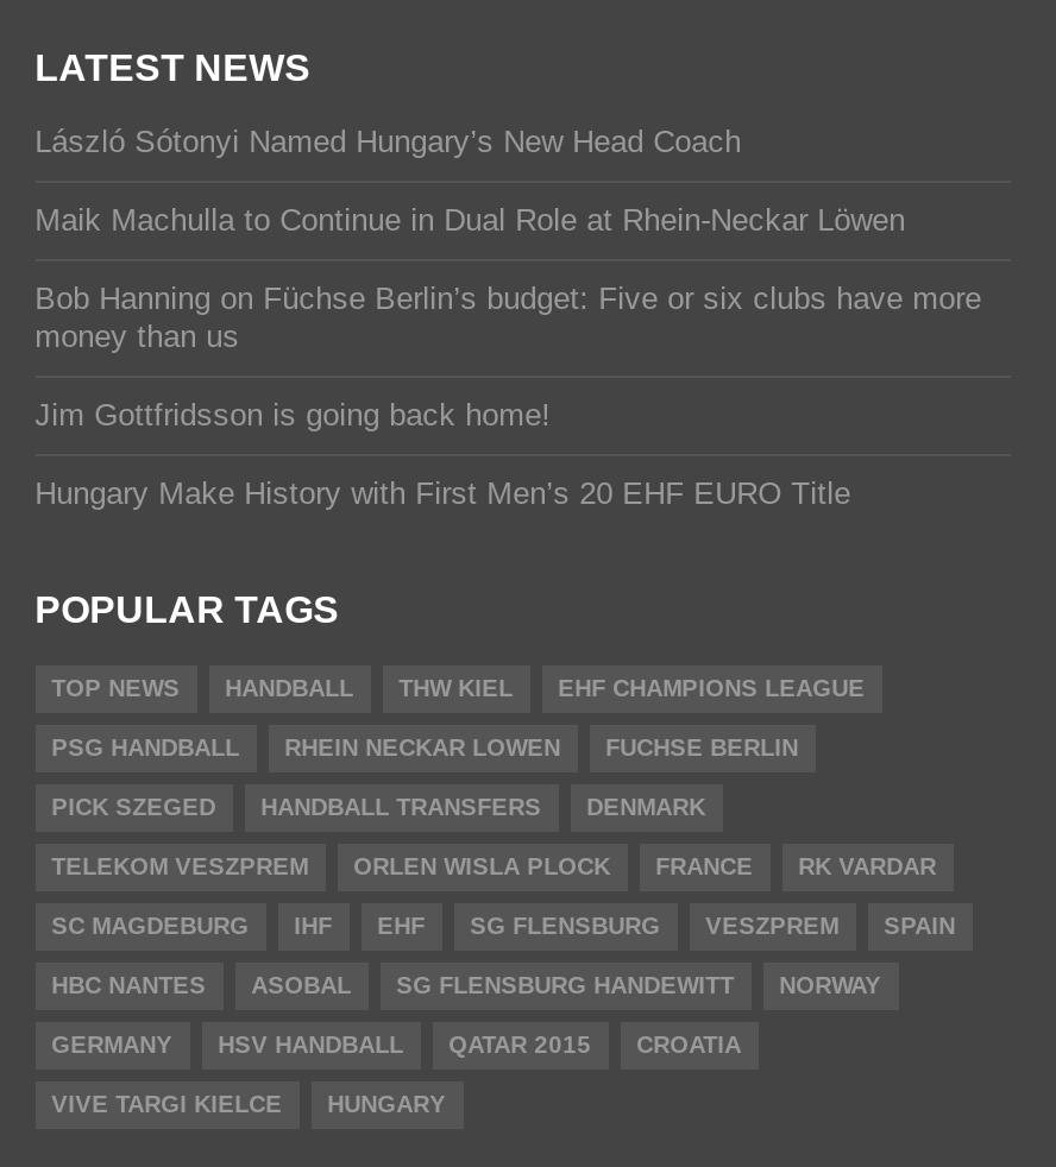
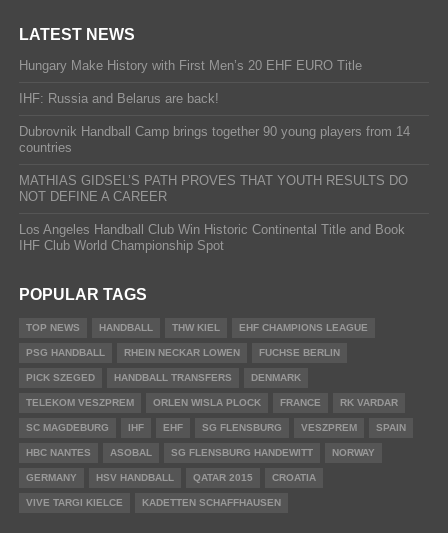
[35,122,982,431] László Sótonyi Named Hungary’s New Head Coach | Maik Machulla to Continue in Dual Role at Rhein-Neckar Löwen | Bob Hanning on Füchse Berlin’s budget: Five or six clubs have more | money than us | Jim Gottfridsson is going back home! -> none
moved [35,474,851,510] -> [19,57,362,72]: Hungary Make History with First Men’s 20 EHF EURO Title
none -> [19,90,410,252] IHF: Russia and Belarus are back! | Dubrovnik Handball Camp brings together 90 young players from 14 | countries | MATHIAS GIDSEL’S PATH PROVES THAT YOUTH RESULTS DO | NOT DEFINE A CAREER | Los Angeles Handball Club Win Historic Continental Title and Book | IHF Club World Championship Spot
[328,1090,446,1116] HUNGARY -> [142,496,281,507] KADETTEN SCHAFFHAUSEN

